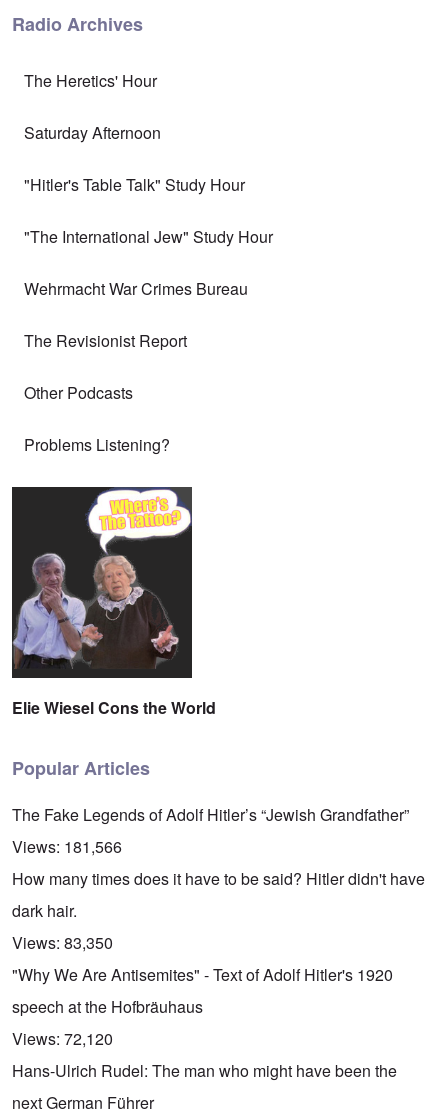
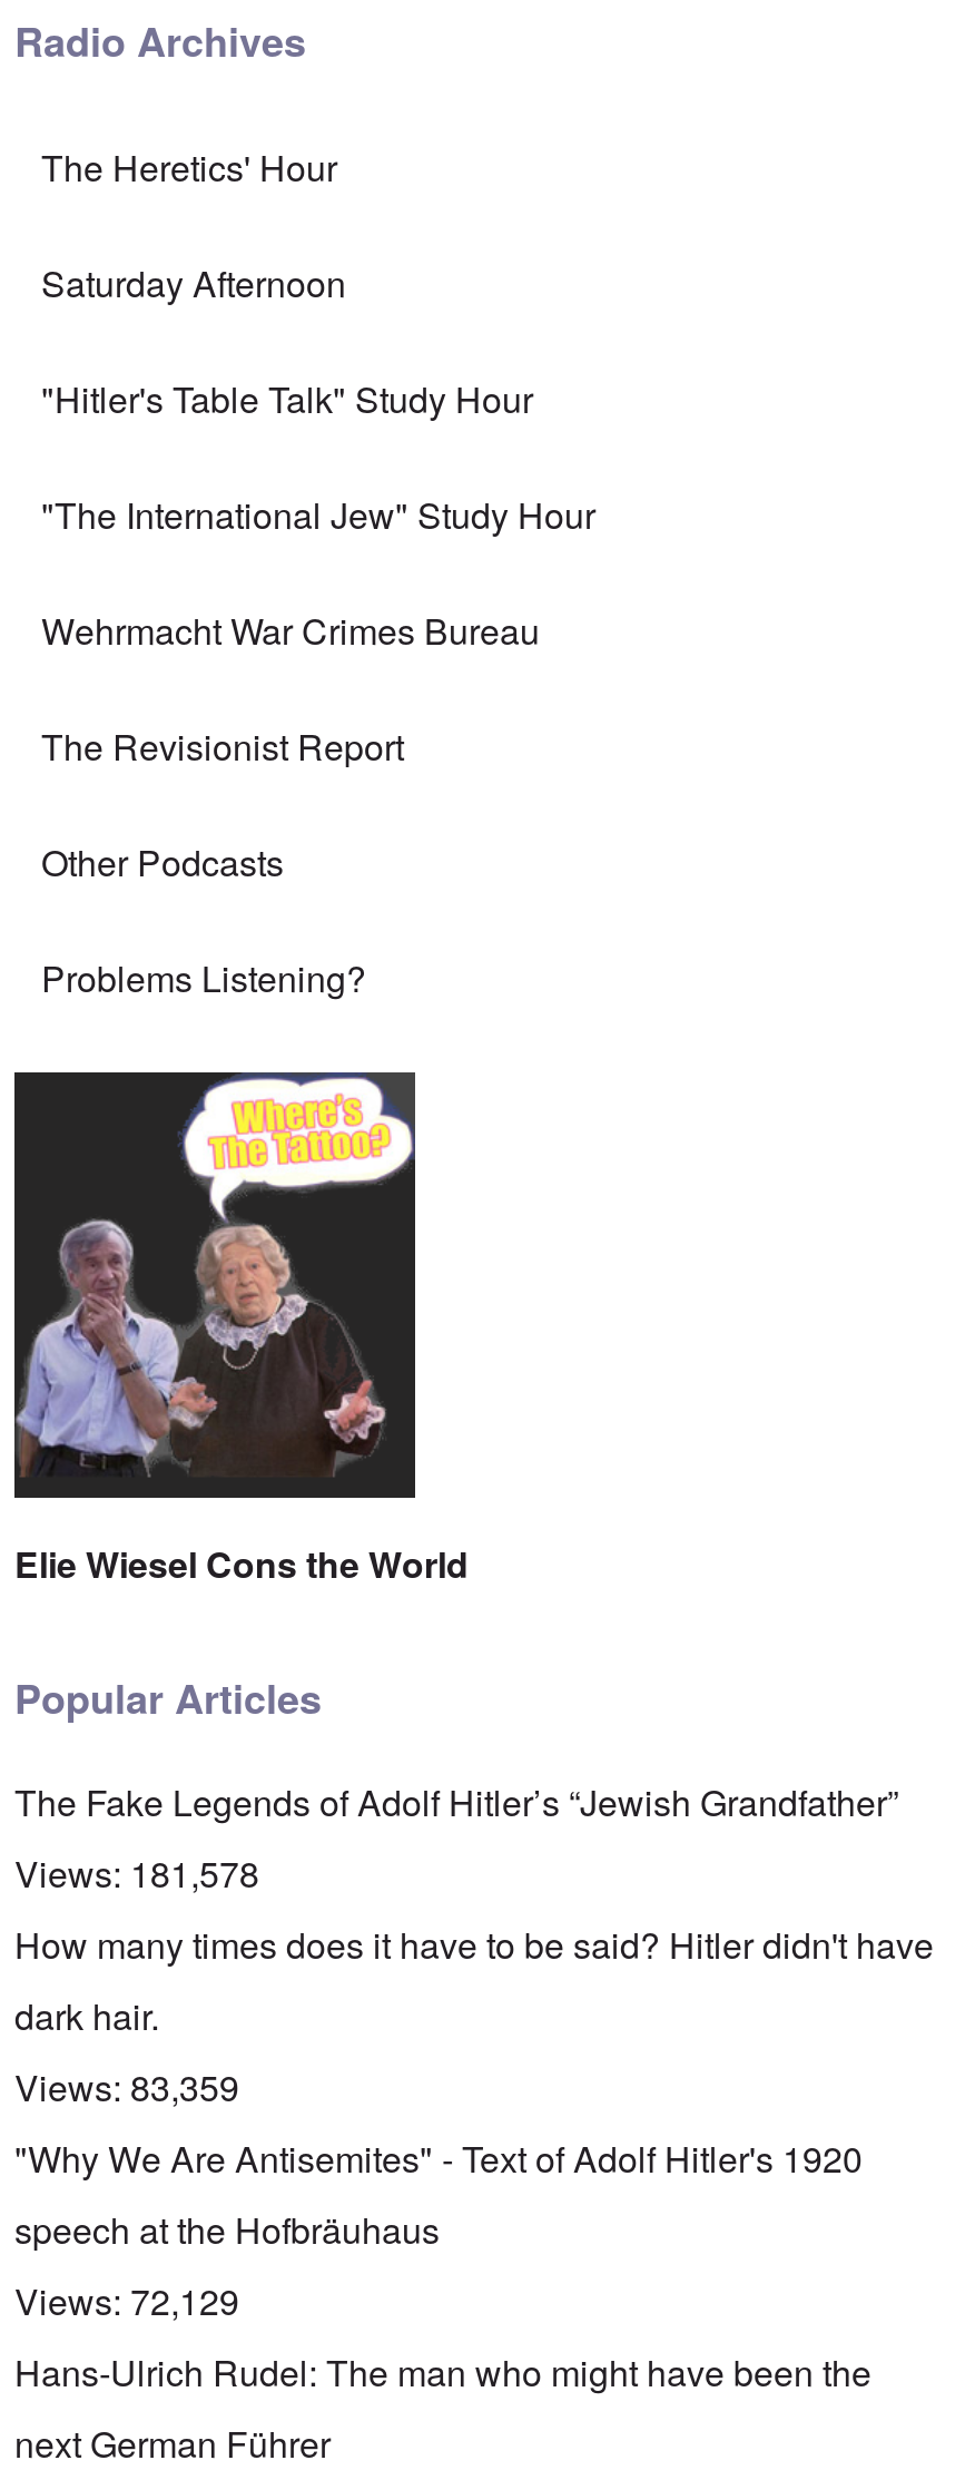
[12,835,122,858] Views: 181,566 -> [14,1848,259,1900] Views: 181,578
[12,931,113,954] Views: 83,350 -> [14,2062,239,2113] Views: 83,359
[12,1027,113,1050] Views: 72,120 -> [14,2276,239,2327] Views: 72,129

